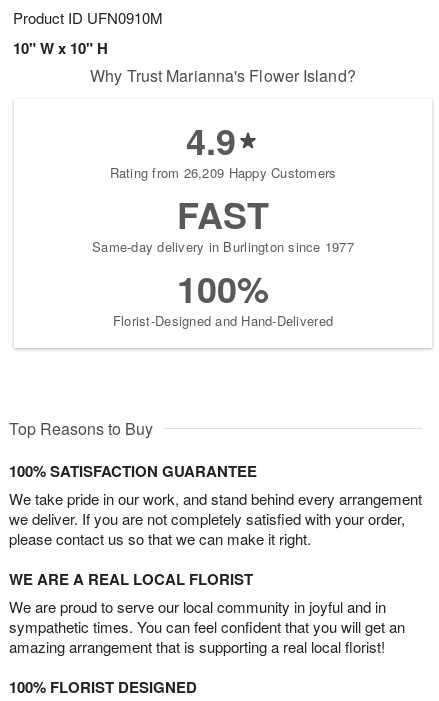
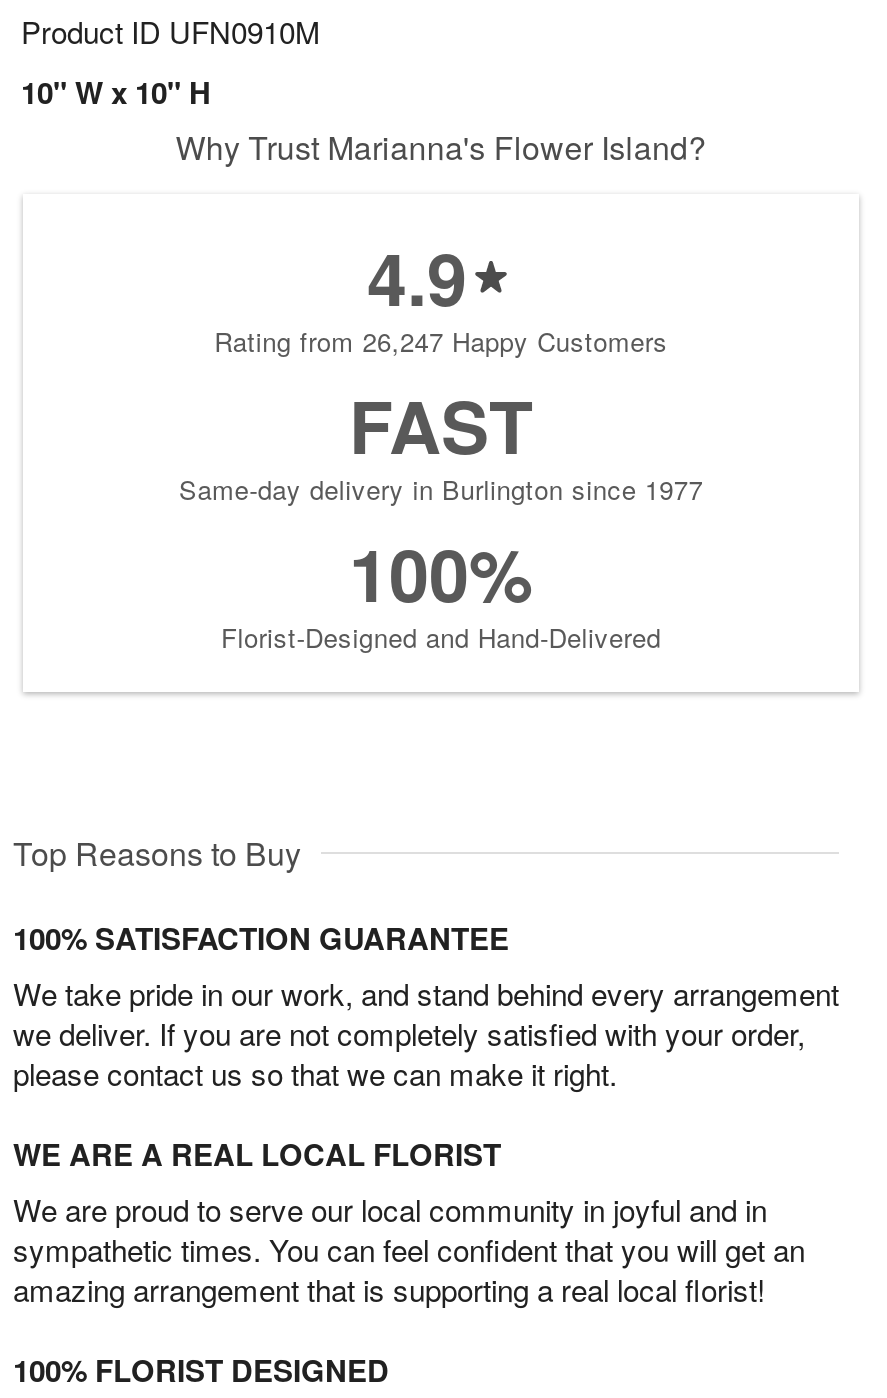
[110,163,336,182] Rating from 26,209 Happy Customers -> [214,323,668,361] Rating from 26,247 Happy Customers

